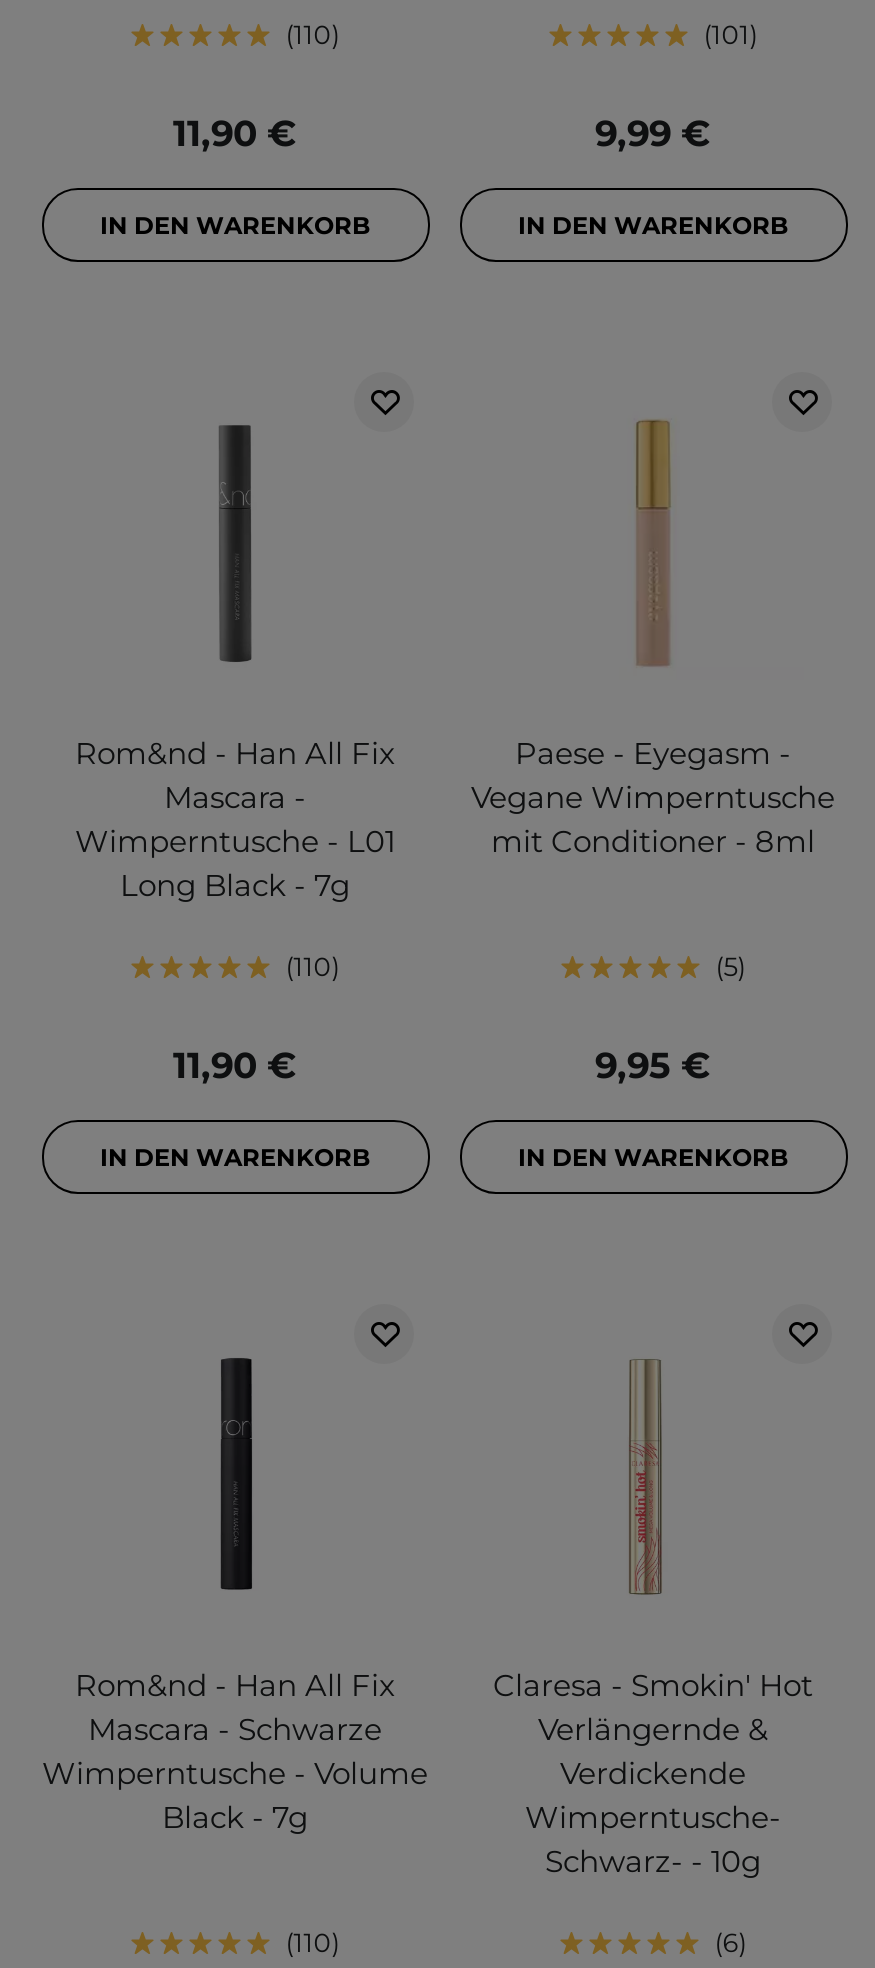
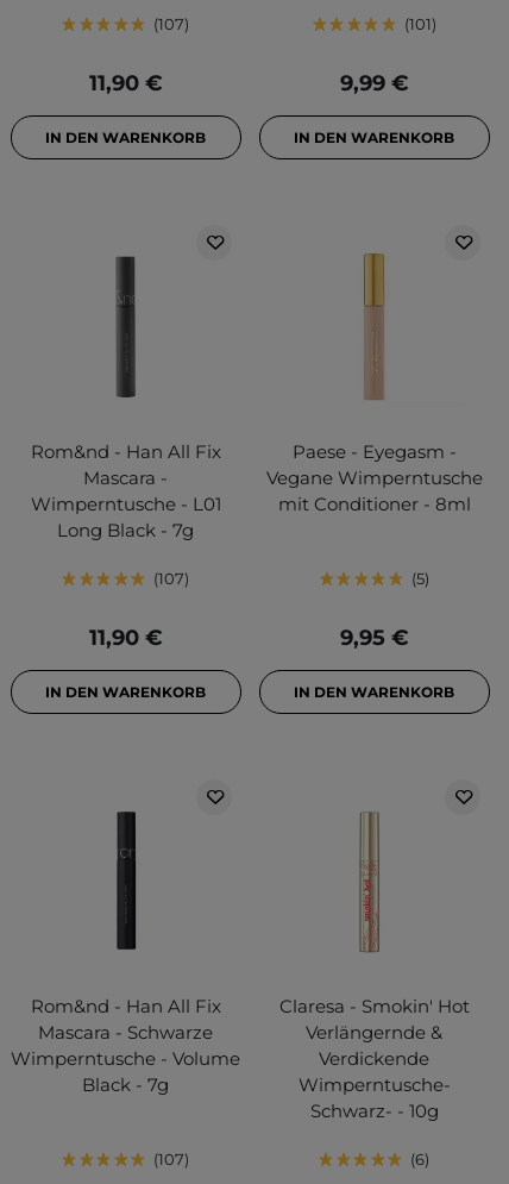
[294,19,332,51] 110 -> [158,15,185,34] 107
[294,951,332,983] 110 -> [158,569,185,588] 107
[294,1927,332,1959] 110 -> [158,1150,185,1169] 107

